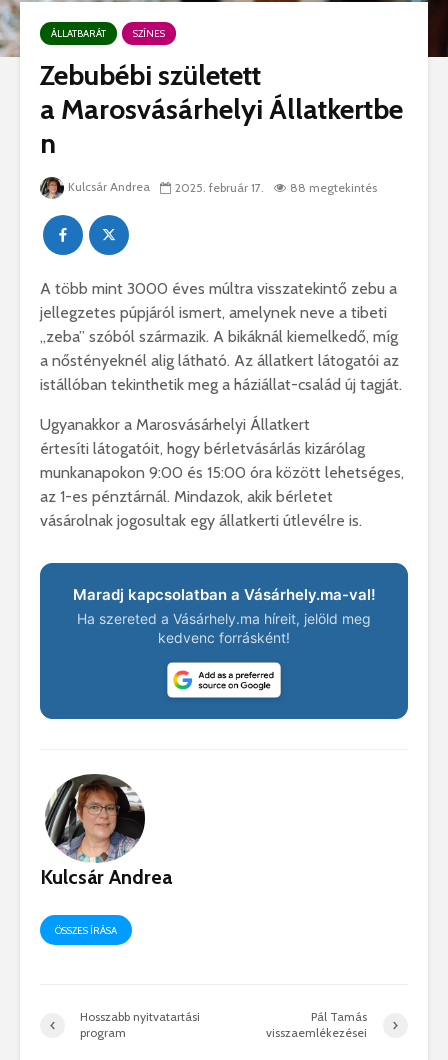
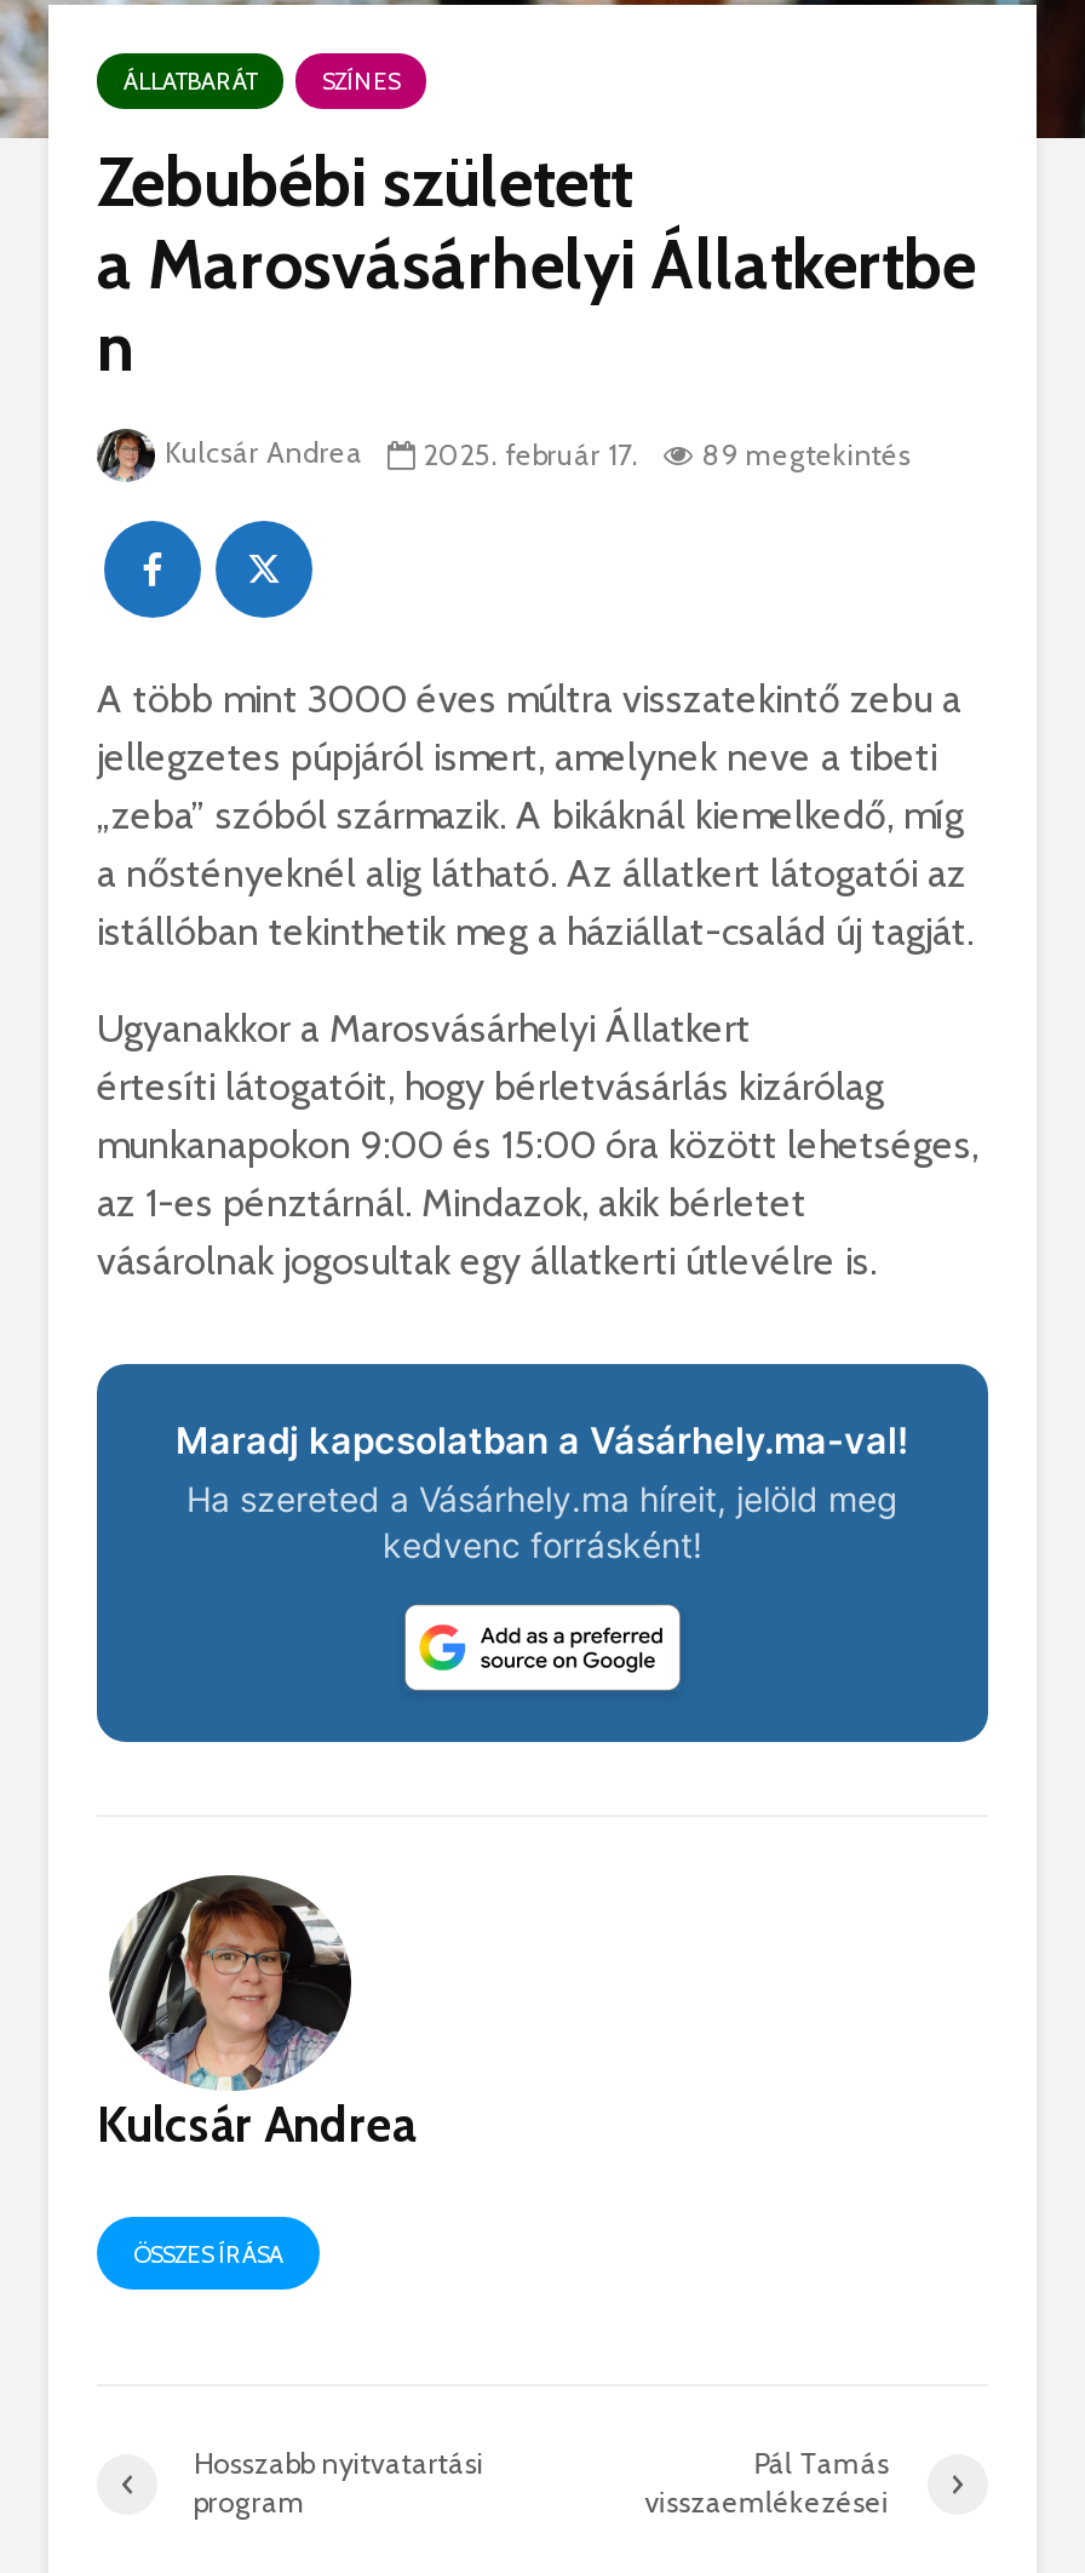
[68,179,377,195] Kulcsár Andrea 2025. február 17. 88 megtekintés -> [165,433,911,473] Kulcsár Andrea 2025. február 17. 89 megtekintés

